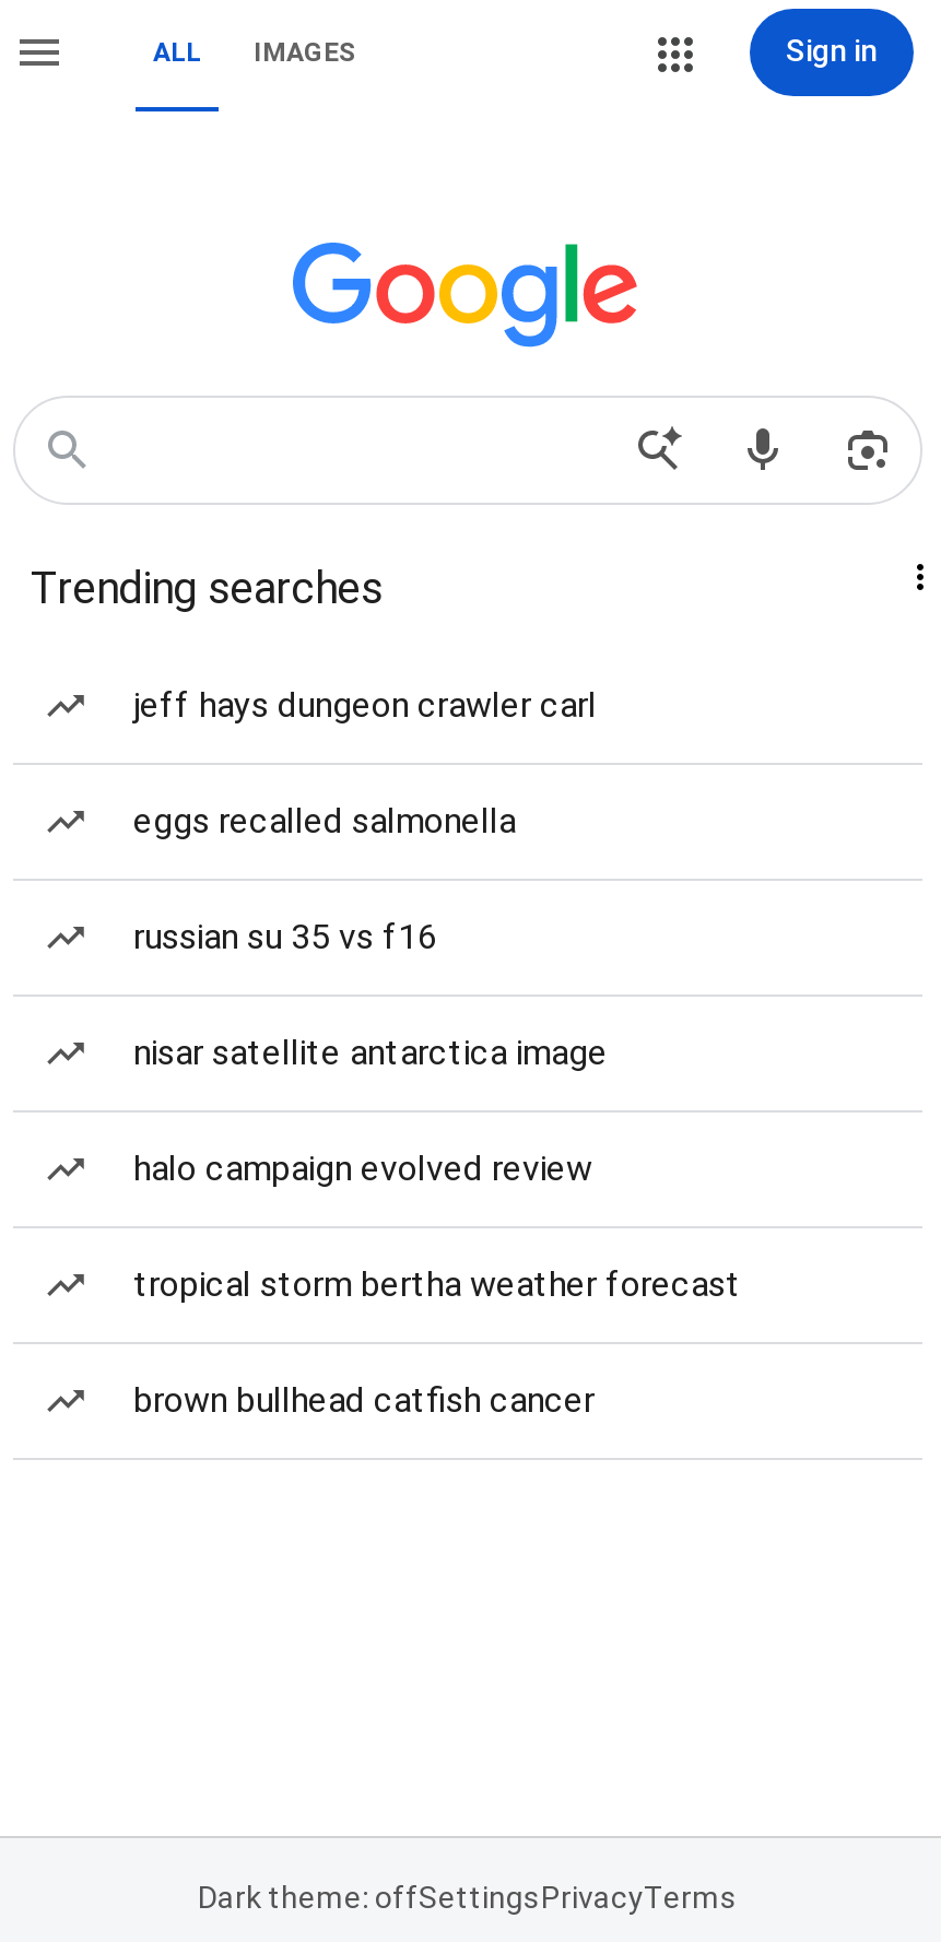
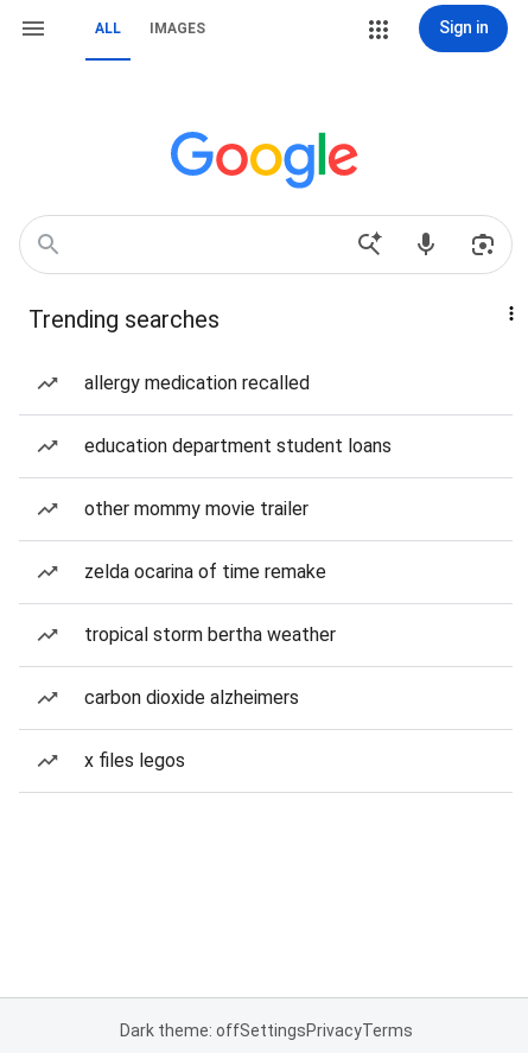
[133,684,597,726] jeff hays dungeon crawler carl -> [84,372,310,394] allergy medication recalled
[133,800,516,841] eggs recalled salmonella -> [84,434,392,457] education department student loans
[133,916,437,957] russian su 35 vs f16 -> [84,497,308,520] other mommy movie trailer
[133,1032,608,1073] nisar satellite antarctica image -> [84,560,326,583] zelda ocarina of time remake
[133,1147,592,1189] halo campaign evolved review -> [84,623,336,646] tropical storm bertha weather
[133,1263,741,1305] tropical storm bertha weather forecast -> [84,686,299,709] carbon dioxide alzheimers
[133,1379,595,1421] brown bullhead catfish cancer -> [84,749,185,772] x files legos

